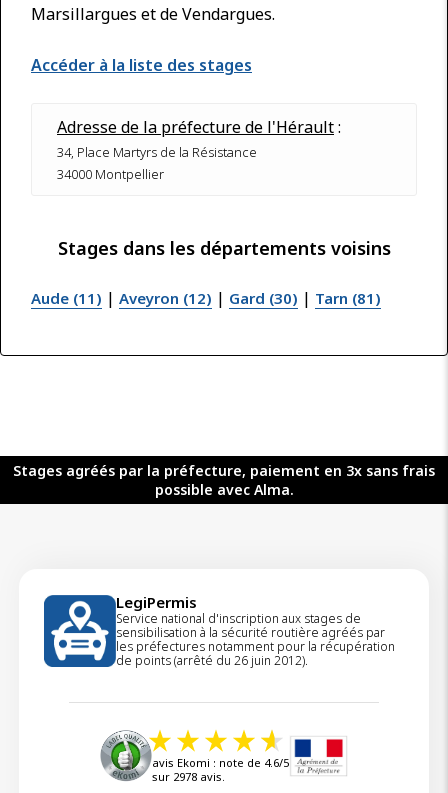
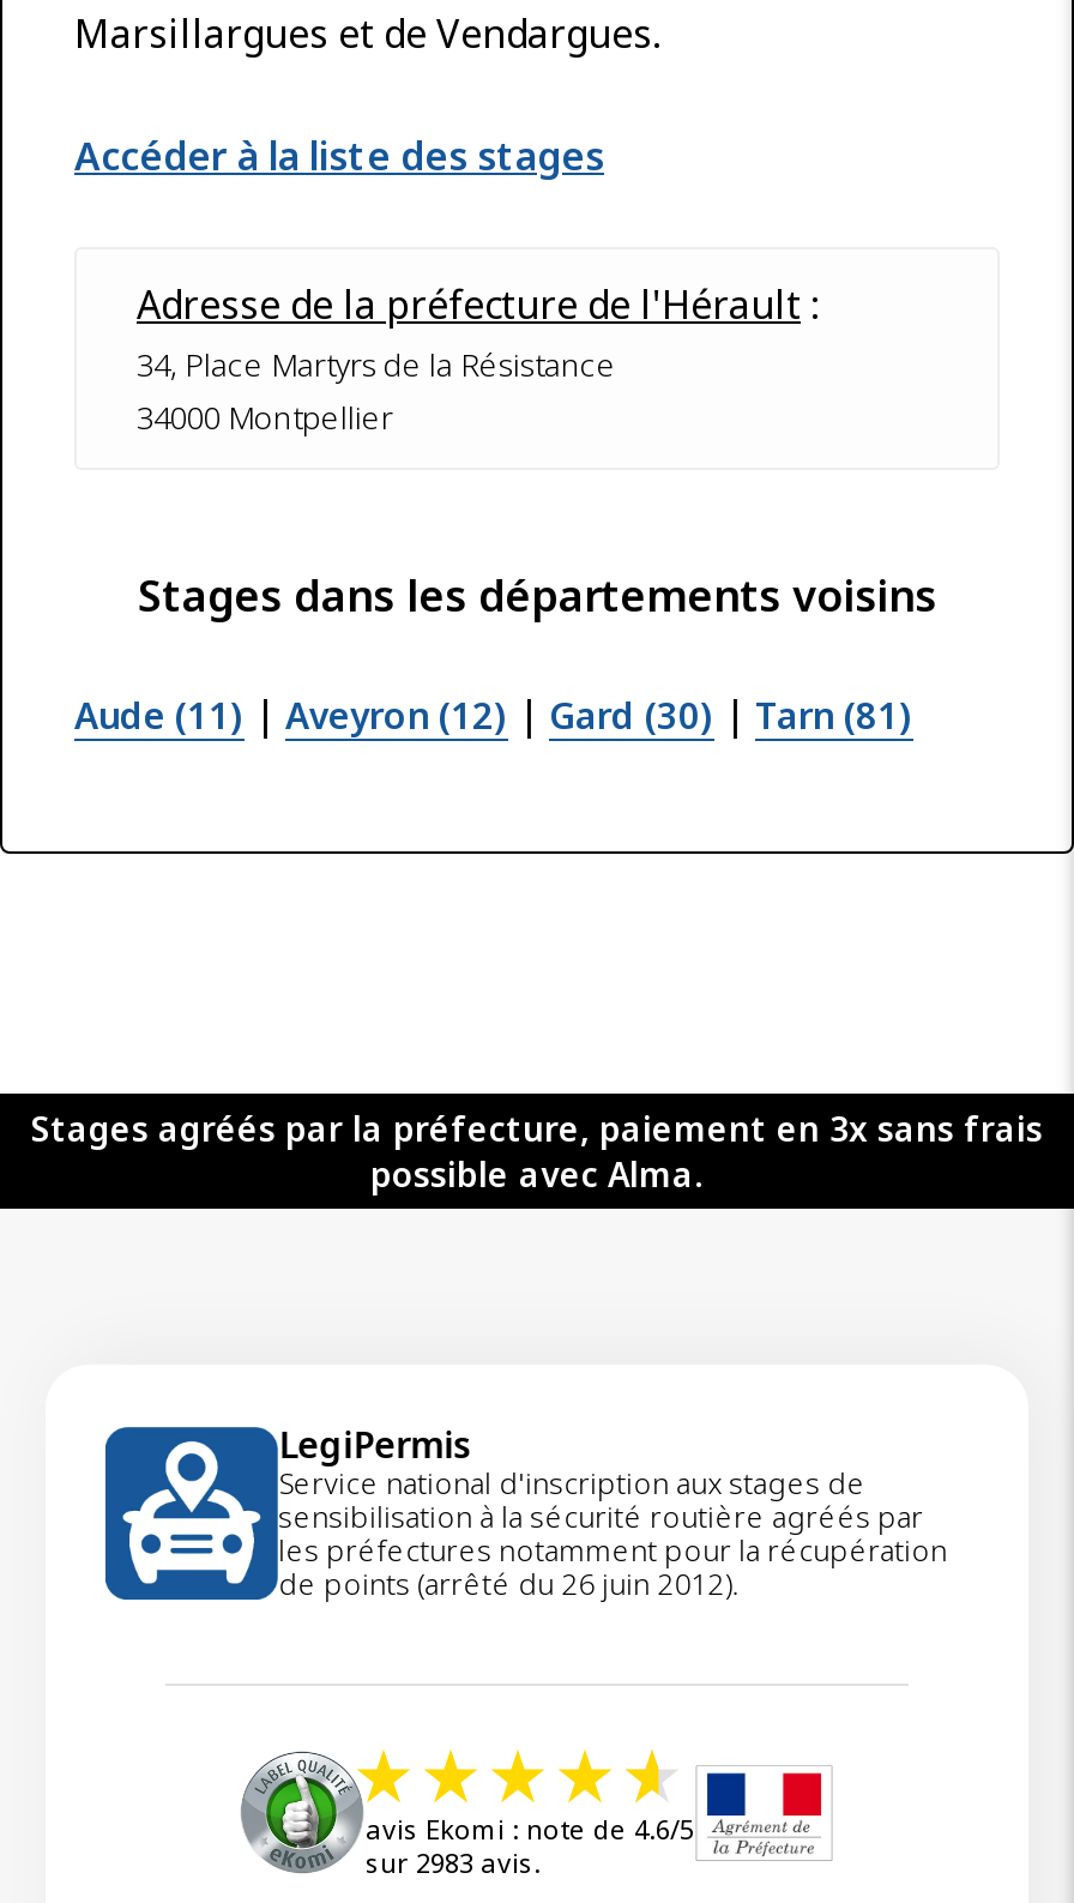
[152,769,225,784] sur 2978 avis. -> [366,1843,541,1879] sur 2983 avis.

